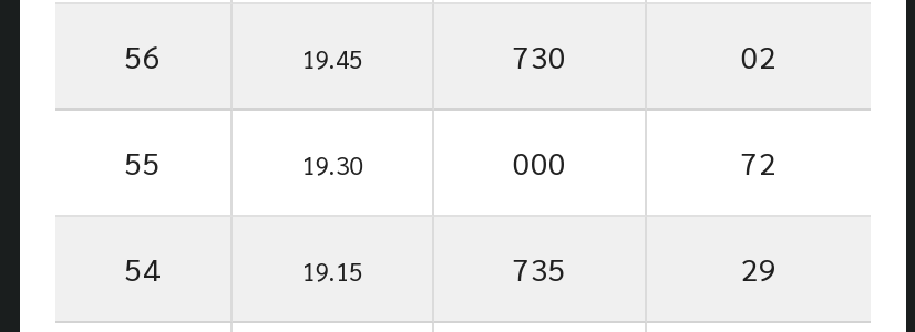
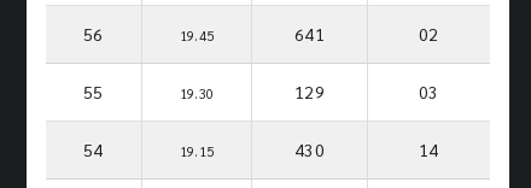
[512,35,567,75] 730 -> [295,23,324,44] 641
[512,141,567,181] 000 -> [295,81,324,102] 129
[741,141,777,181] 72 -> [419,81,439,102] 03
[512,248,567,288] 735 -> [295,138,324,160] 430
[741,248,777,288] 29 -> [419,138,439,160] 14

